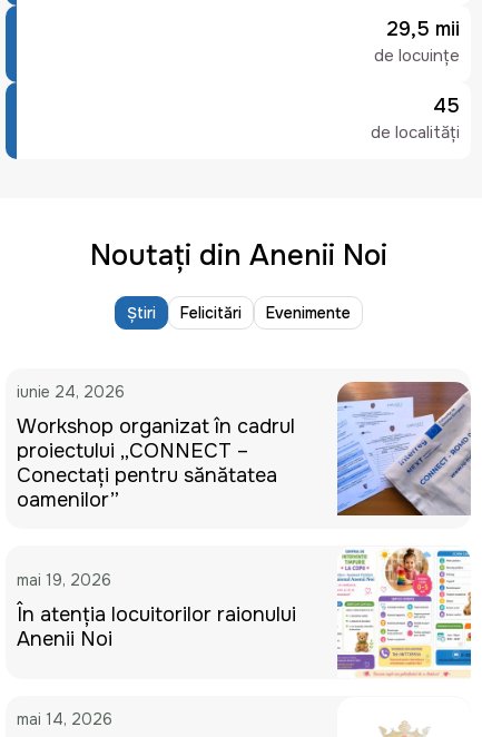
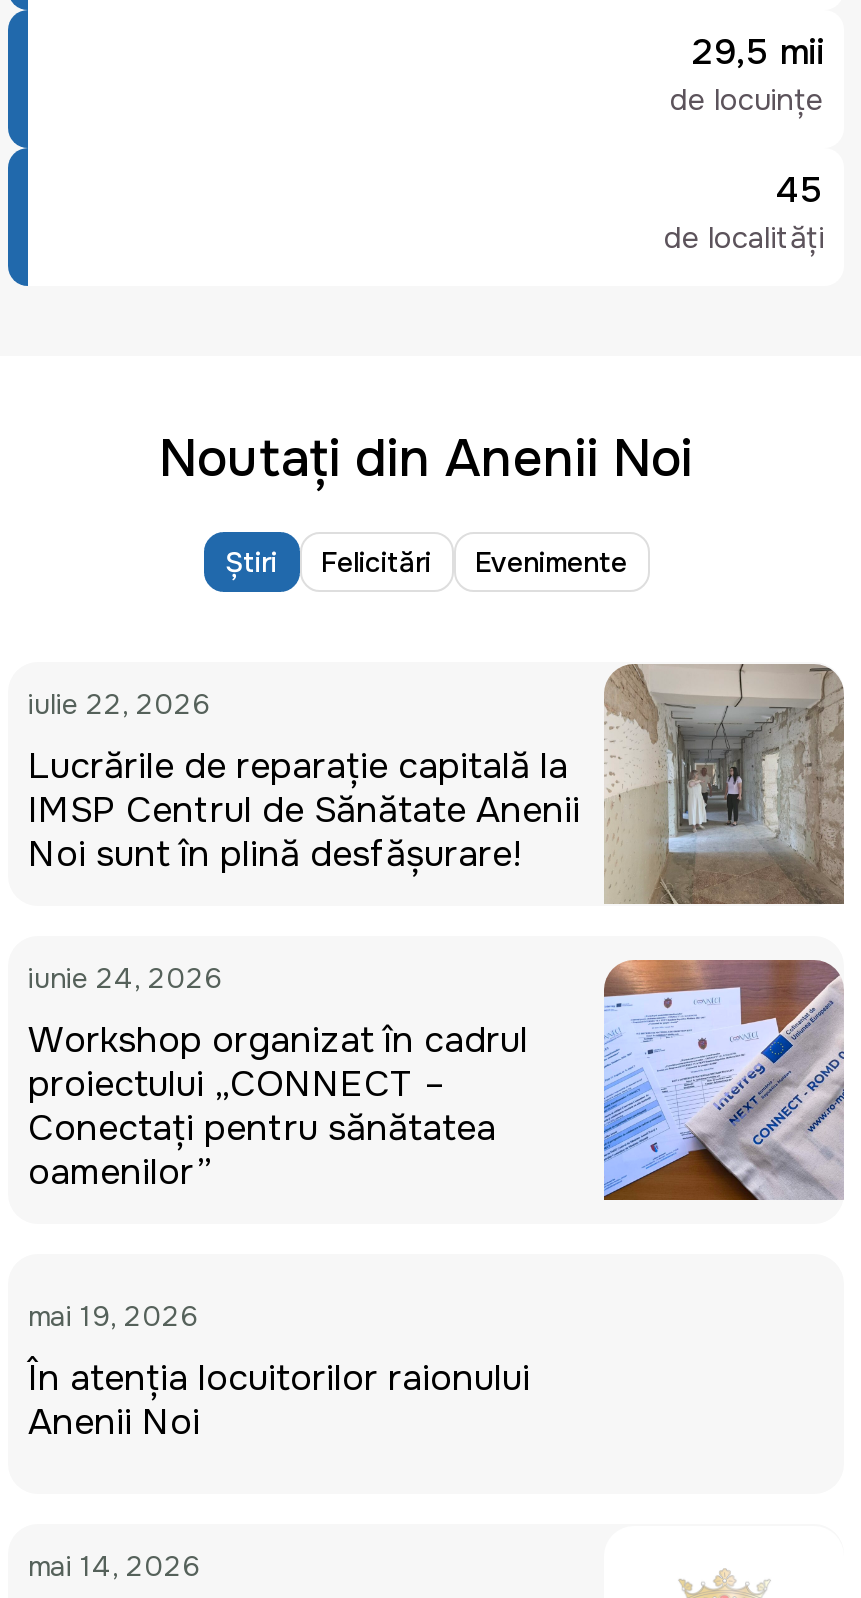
none -> [28,662,846,906] [image] | iulie 22, 2026 | Lucrările de reparație capitală la | IMSP Centrul de Sănătate Anenii | Noi sunt în plină desfășurare!
[336,547,472,678] [image] -> none

